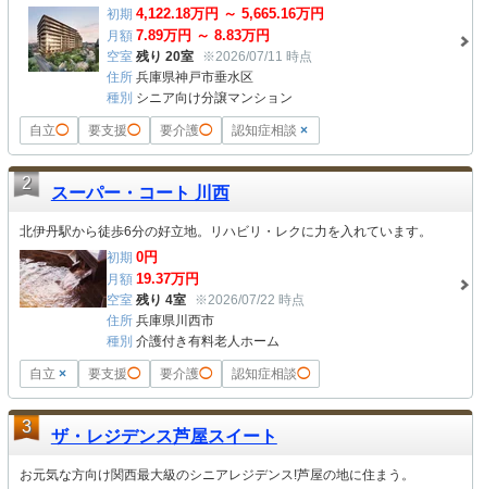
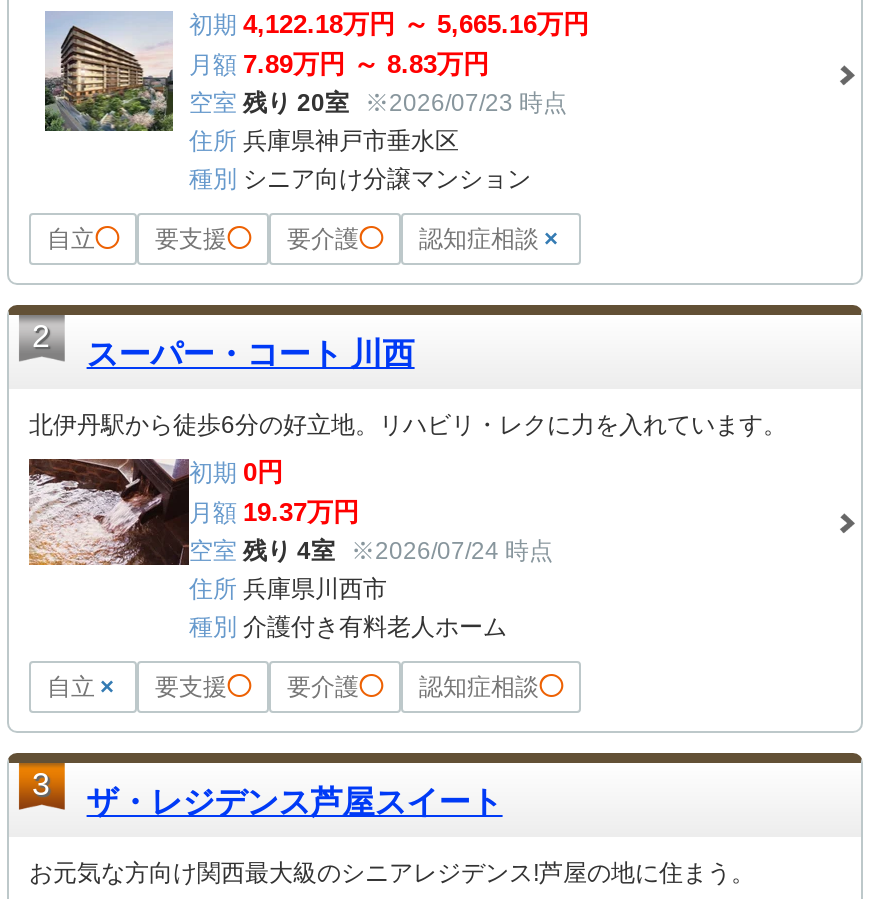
[107,49,312,64] 空室 残り 20室 ※2026/07/11 時点 -> [189,88,567,116] 空室 残り 20室 ※2026/07/23 時点
[107,292,305,307] 空室 残り 4室 ※2026/07/22 時点 -> [189,536,553,564] 空室 残り 4室 ※2026/07/24 時点

